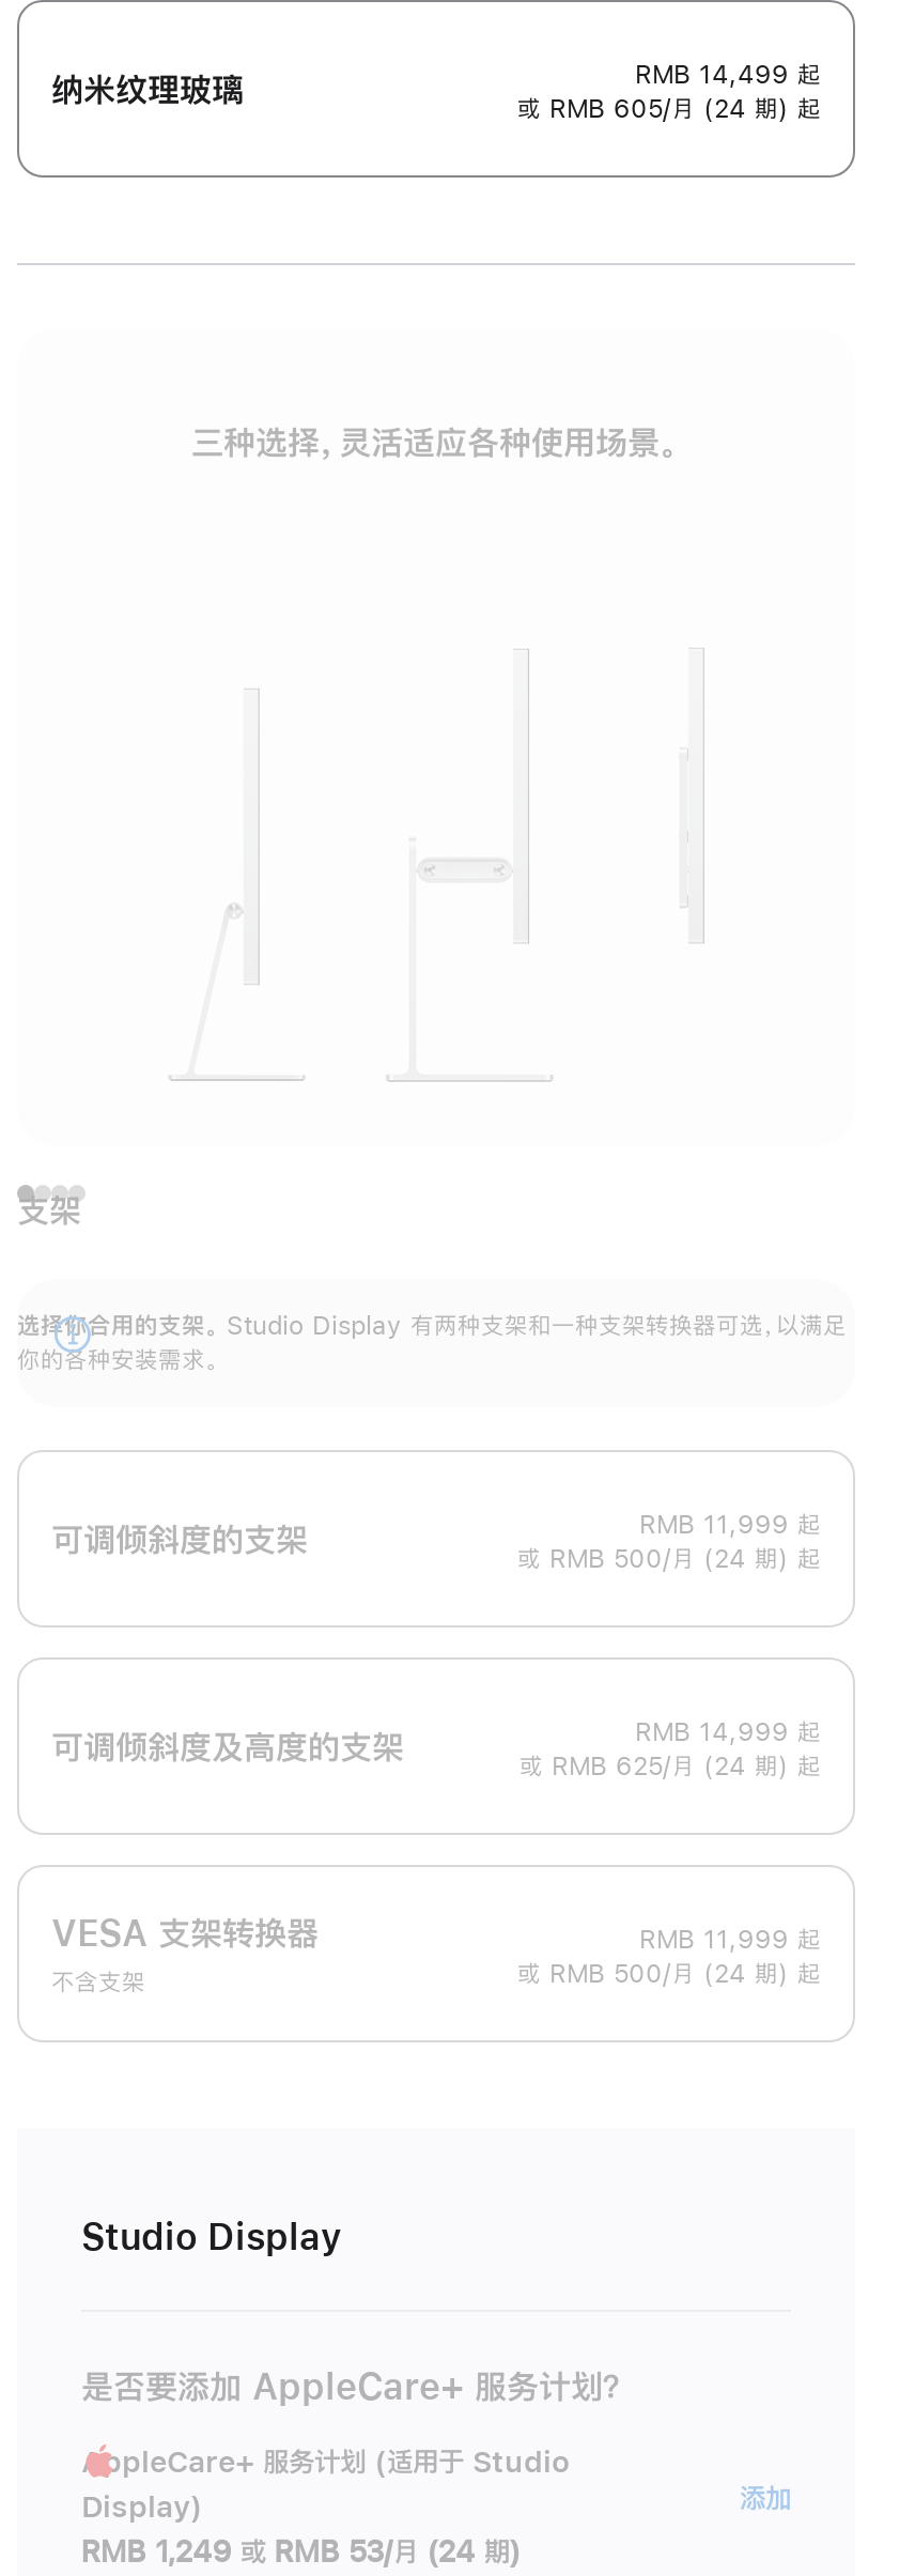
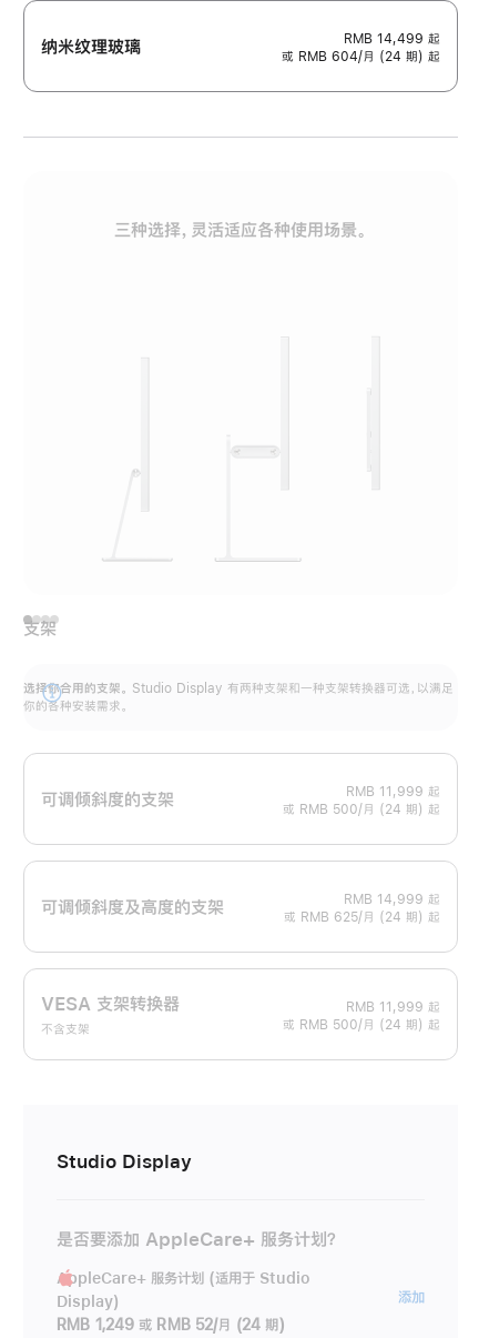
[517,97,821,122] 或 RMB 605/月 (24 期) 起 -> [282,50,440,64] 或 RMB 604/月 (24 期) 起
[81,2537,521,2567] RMB 1,249 或 RMB 53/月 (24 期) -> [57,1317,285,1333] RMB 1,249 或 RMB 52/月 (24 期)

